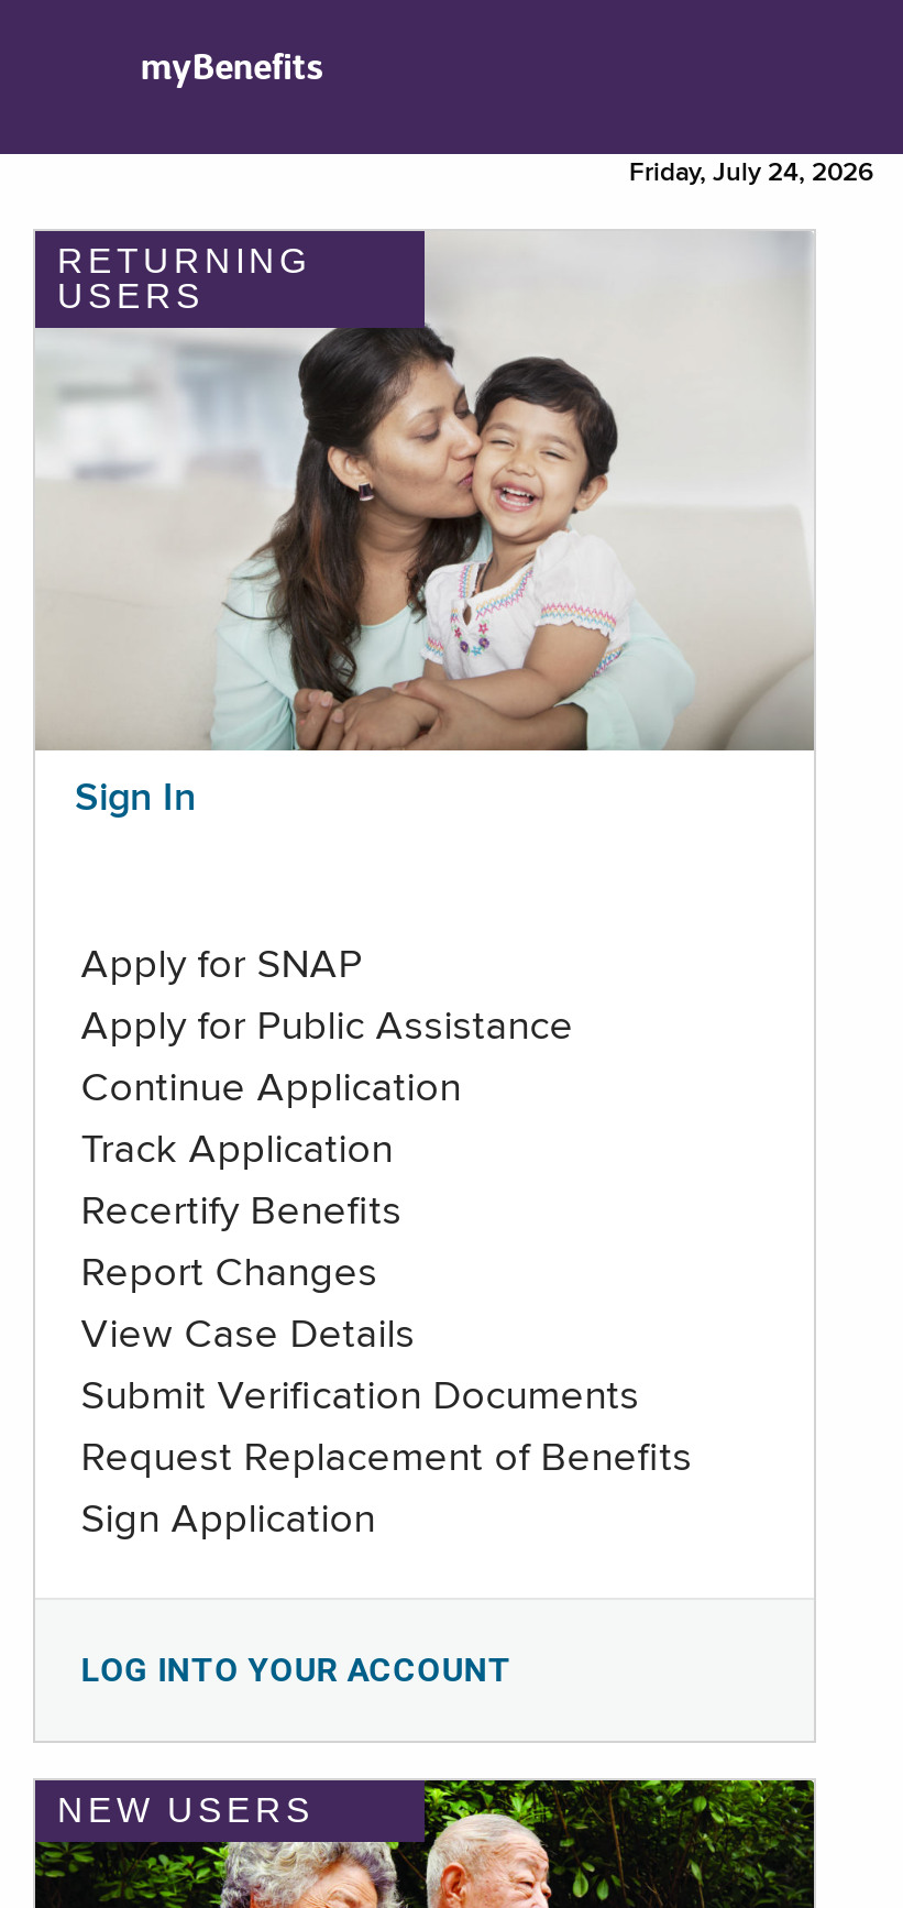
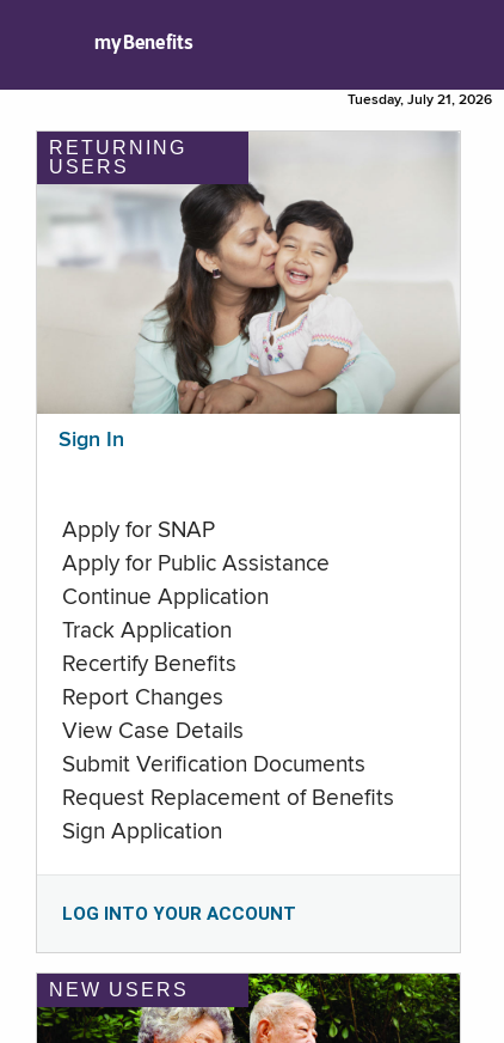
[629,161,873,187] Friday, July 24, 2026 -> [348,93,492,108] Tuesday, July 21, 2026

